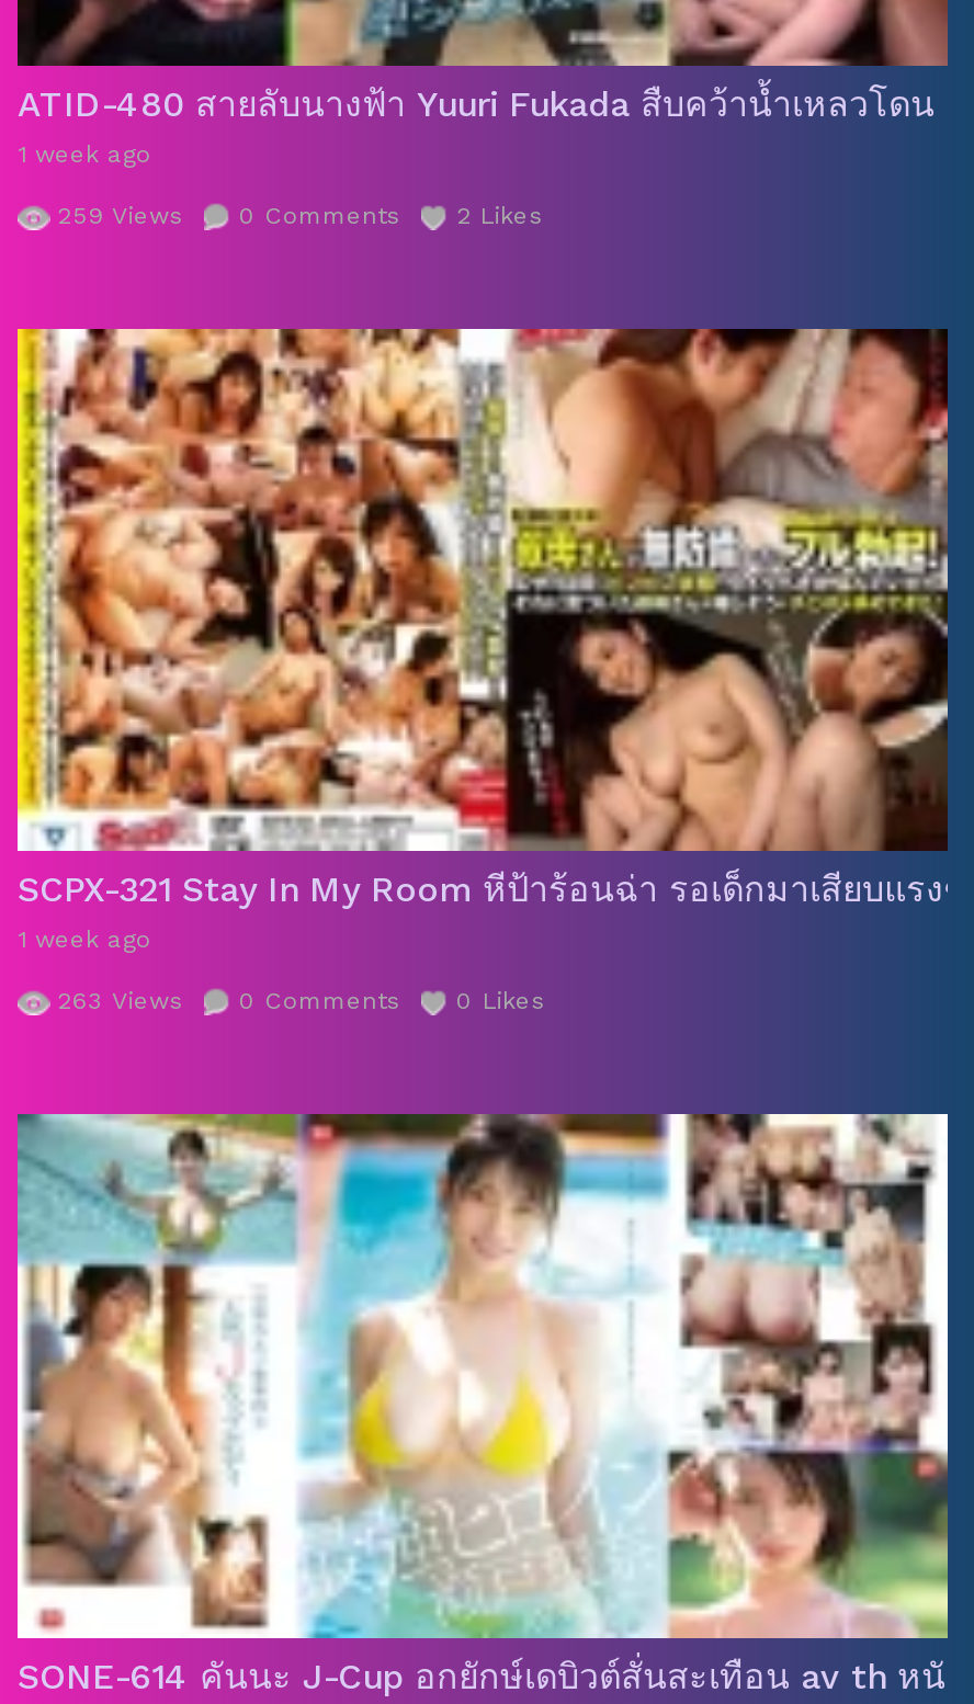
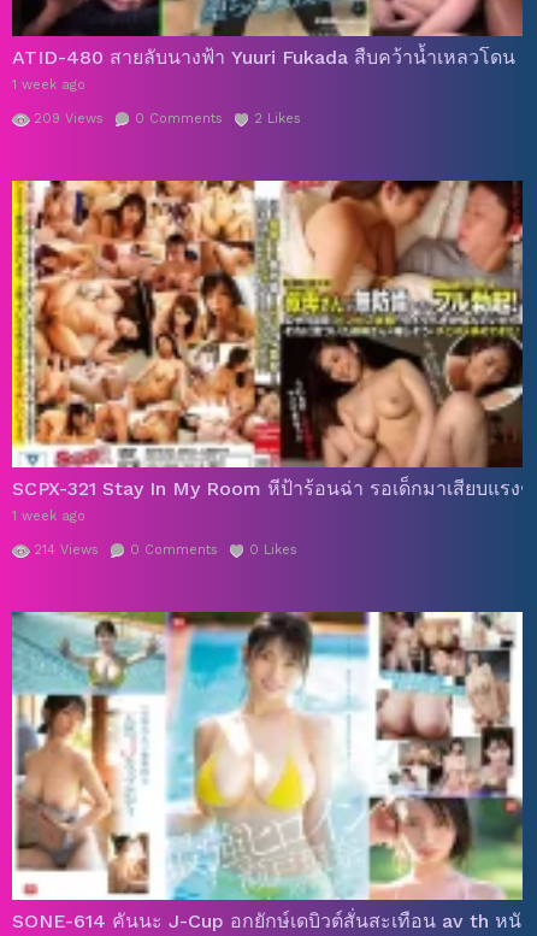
[57,201,542,230] 259 Views 0 Comments 2 Likes -> [34,111,301,126] 209 Views 0 Comments 2 Likes
[57,987,544,1016] 263 Views 0 Comments 0 Likes -> [34,542,297,558] 214 Views 0 Comments 0 Likes

